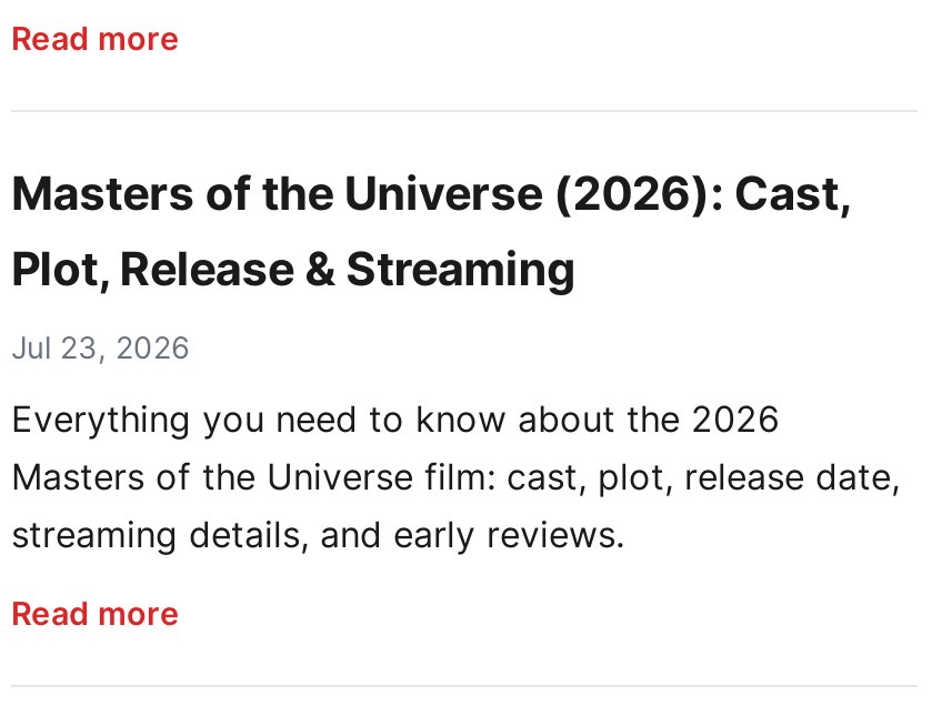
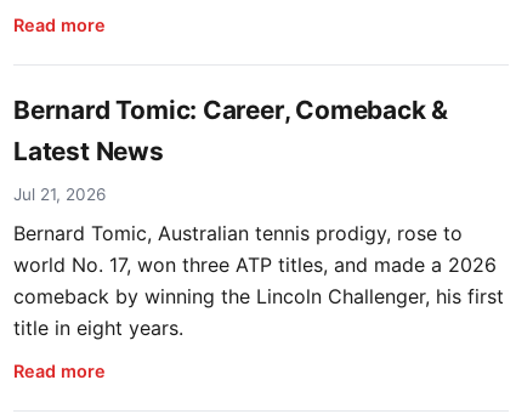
[11,166,849,297] Masters of the Universe (2026): Cast, | Plot, Release & Streaming -> [13,95,448,167] Bernard Tomic: Career, Comeback & | Latest News
[11,329,189,364] Jul 23, 2026 -> [13,184,106,203] Jul 21, 2026
[11,395,900,555] Everything you need to know about the 2026 | Masters of the Universe film: cast, plot, release date, | streaming details, and early reviews. -> [13,220,504,339] Bernard Tomic, Australian tennis prodigy, rose to | world No. 17, won three ATP titles, and made a 2026 | comeback by winning the Lincoln Challenger, his first | title in eight years.

